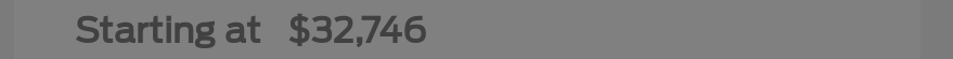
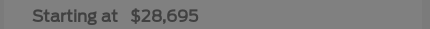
[75,11,426,52] Starting at $32,746 -> [32,7,198,26] Starting at $28,695

